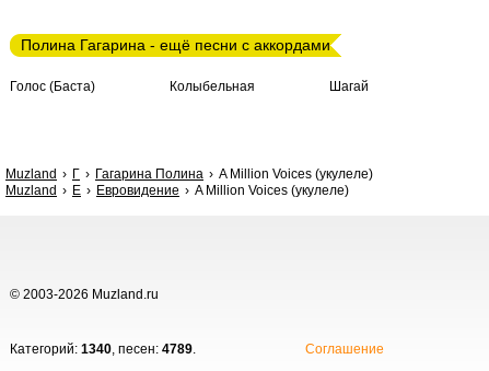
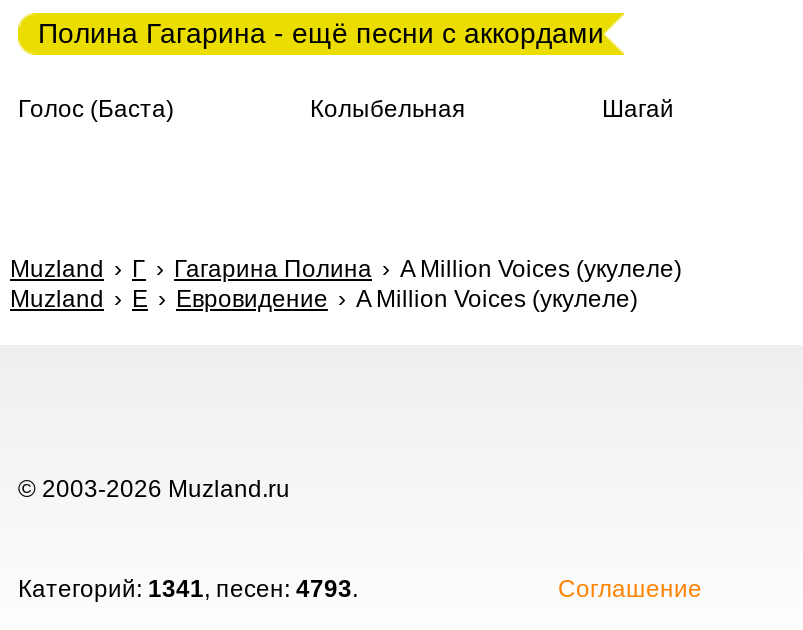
[10,341,196,357] Категорий: 1340, песен: 4789. -> [18,575,358,603] Категорий: 1341, песен: 4793.

